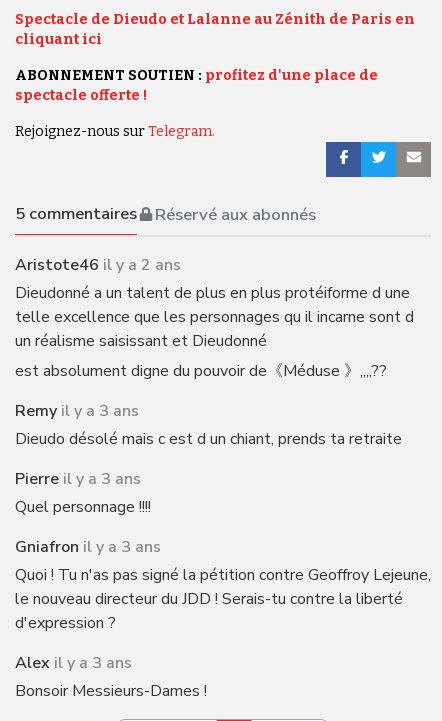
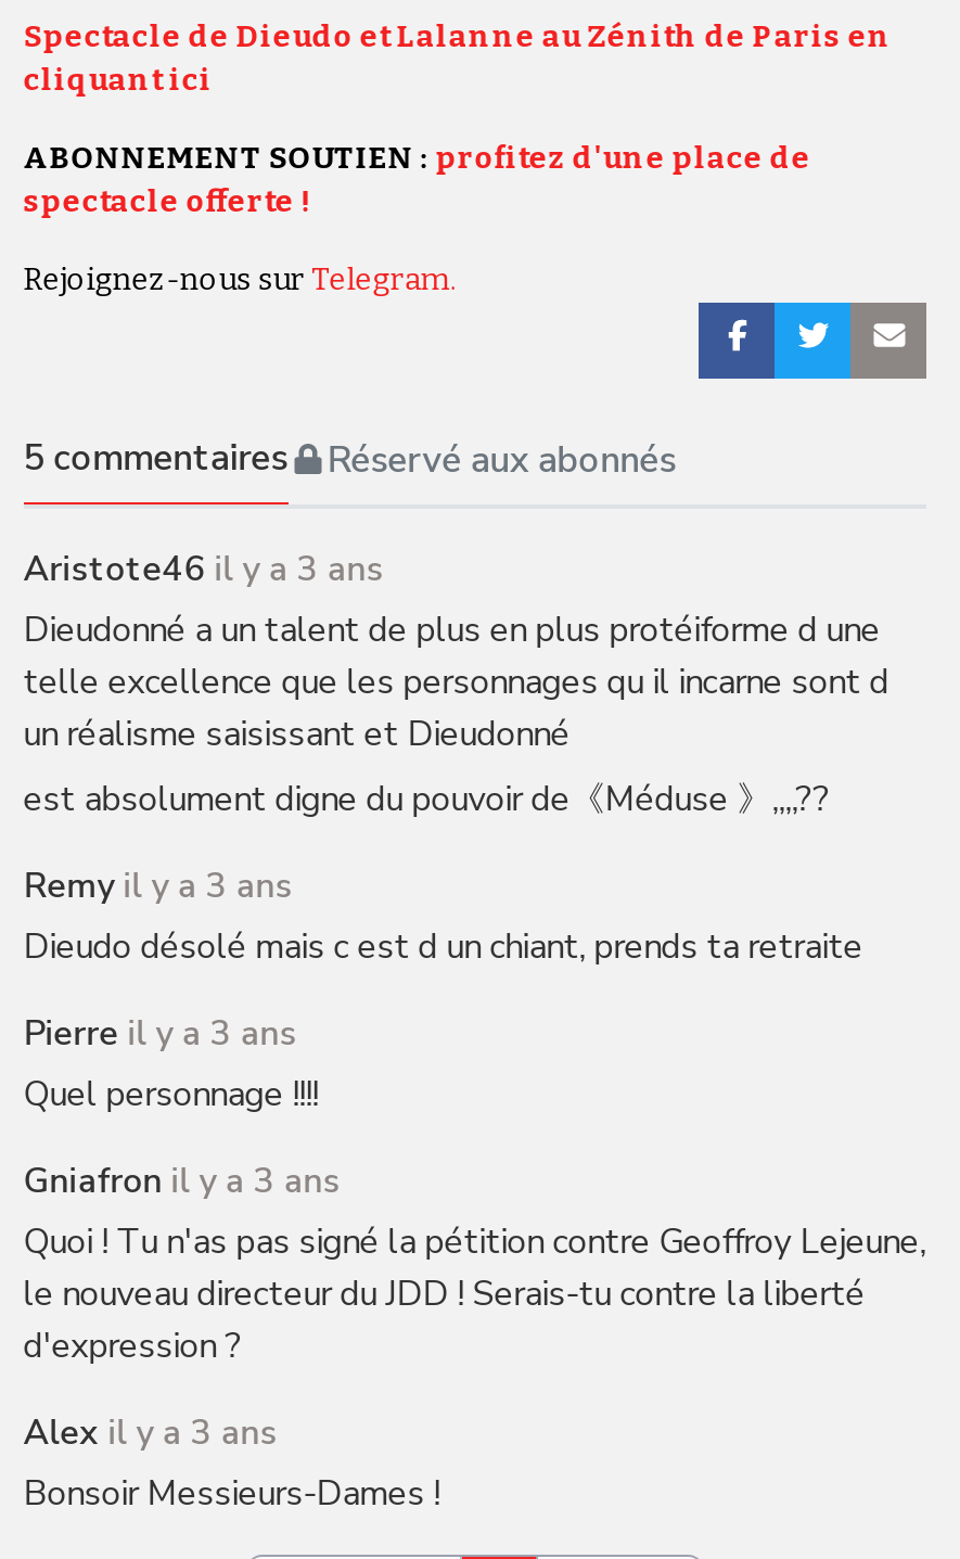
[15,254,181,276] Aristote46 il y a 2 ans -> [23,546,383,593] Aristote46 il y a 3 ans

